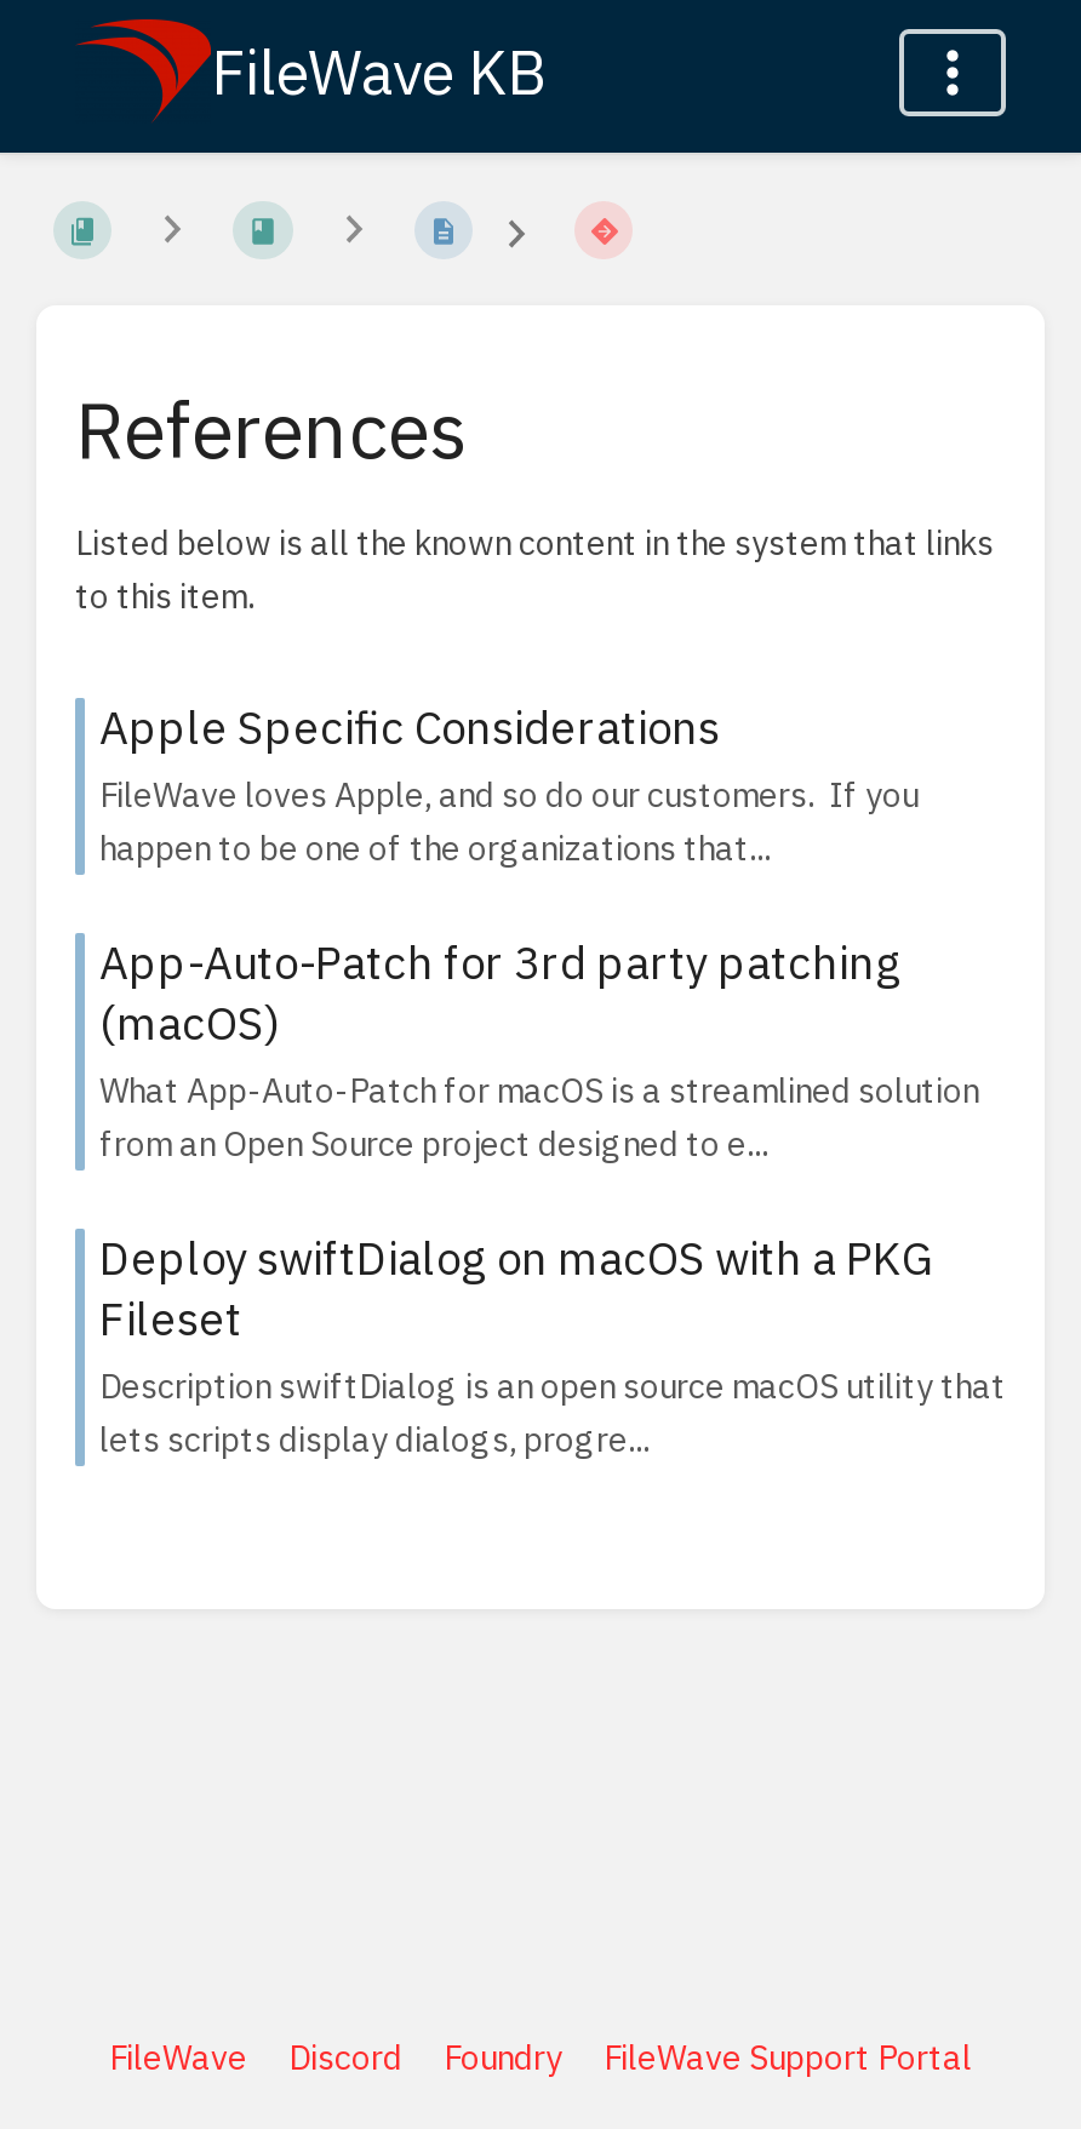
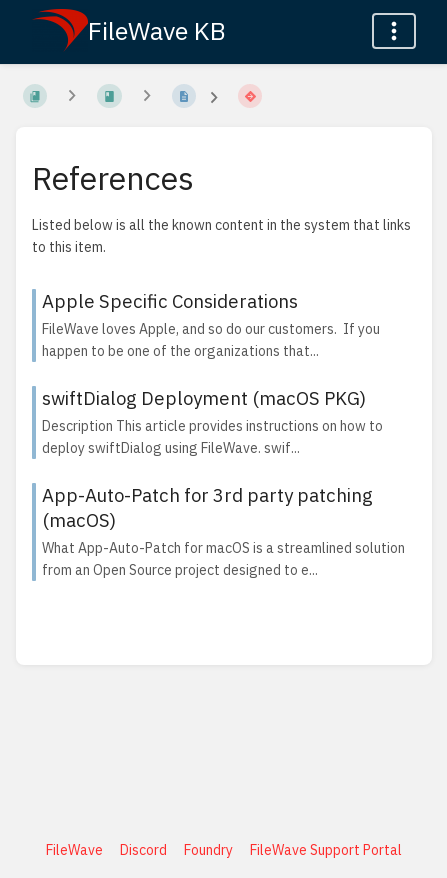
none -> [42,386,383,457] swiftDialog Deployment (macOS PKG) | Description This article provides instructions on how to | deploy swiftDialog using FileWave. swif...
moved [99,933,979,1166] -> [42,483,405,579]: App-Auto-Patch for 3rd party patching | (macOS) | What App-Auto-Patch for macOS is a streamlined solution | from an Open Source project designed to e...
[99,1229,1006,1463] Deploy swiftDialog on macOS with a PKG | Fileset | Description swiftDialog is an open source macOS utility that | lets scripts display dialogs, progre... -> none

